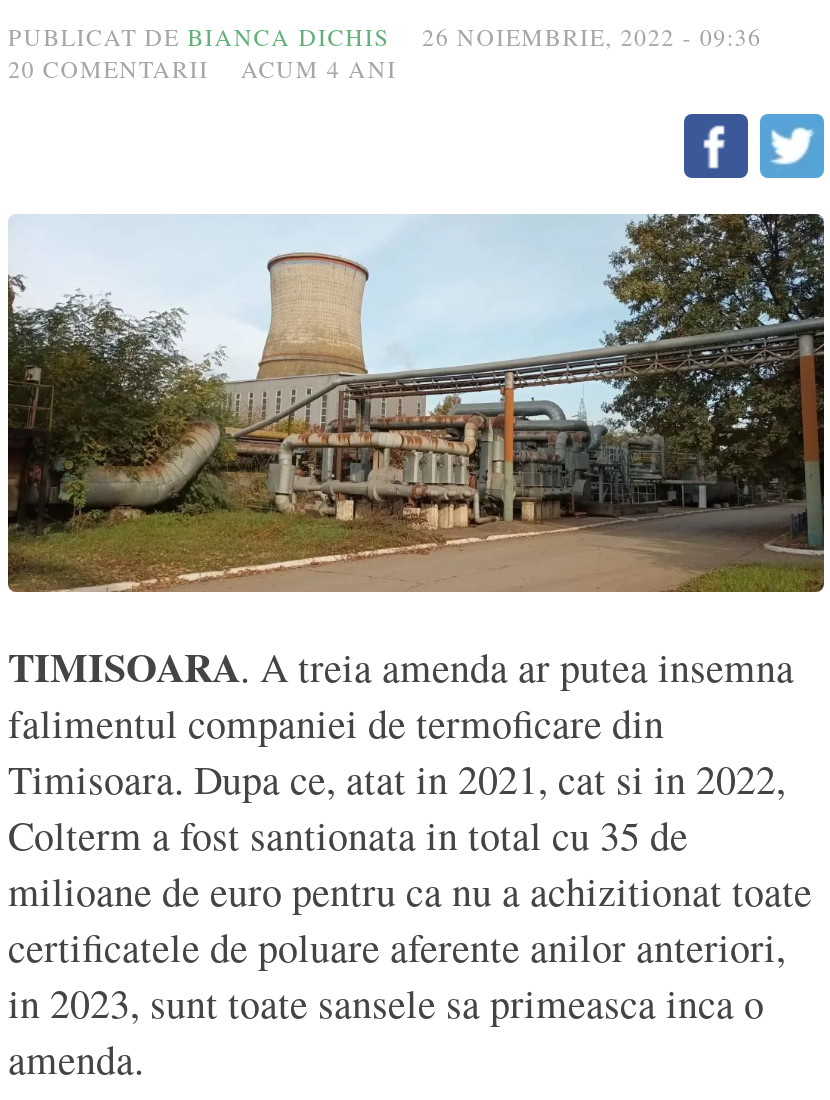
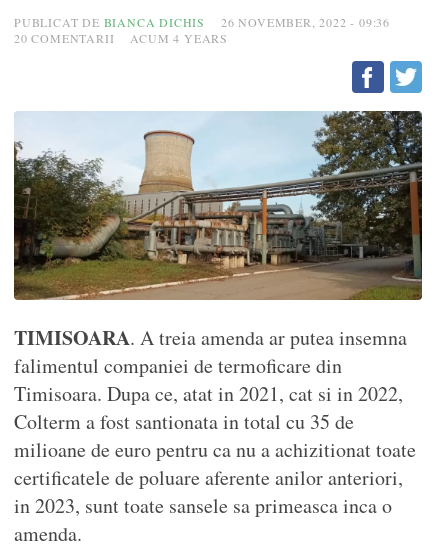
[8,21,762,53] PUBLICAT DE BIANCA DICHIS 26 NOIEMBRIE, 2022 - 09:36 -> [14,14,390,30] PUBLICAT DE BIANCA DICHIS 26 NOVEMBER, 2022 - 09:36
[8,53,397,85] 20 COMENTARII ACUM 4 ANI -> [14,30,228,46] 20 COMENTARII ACUM 4 YEARS

